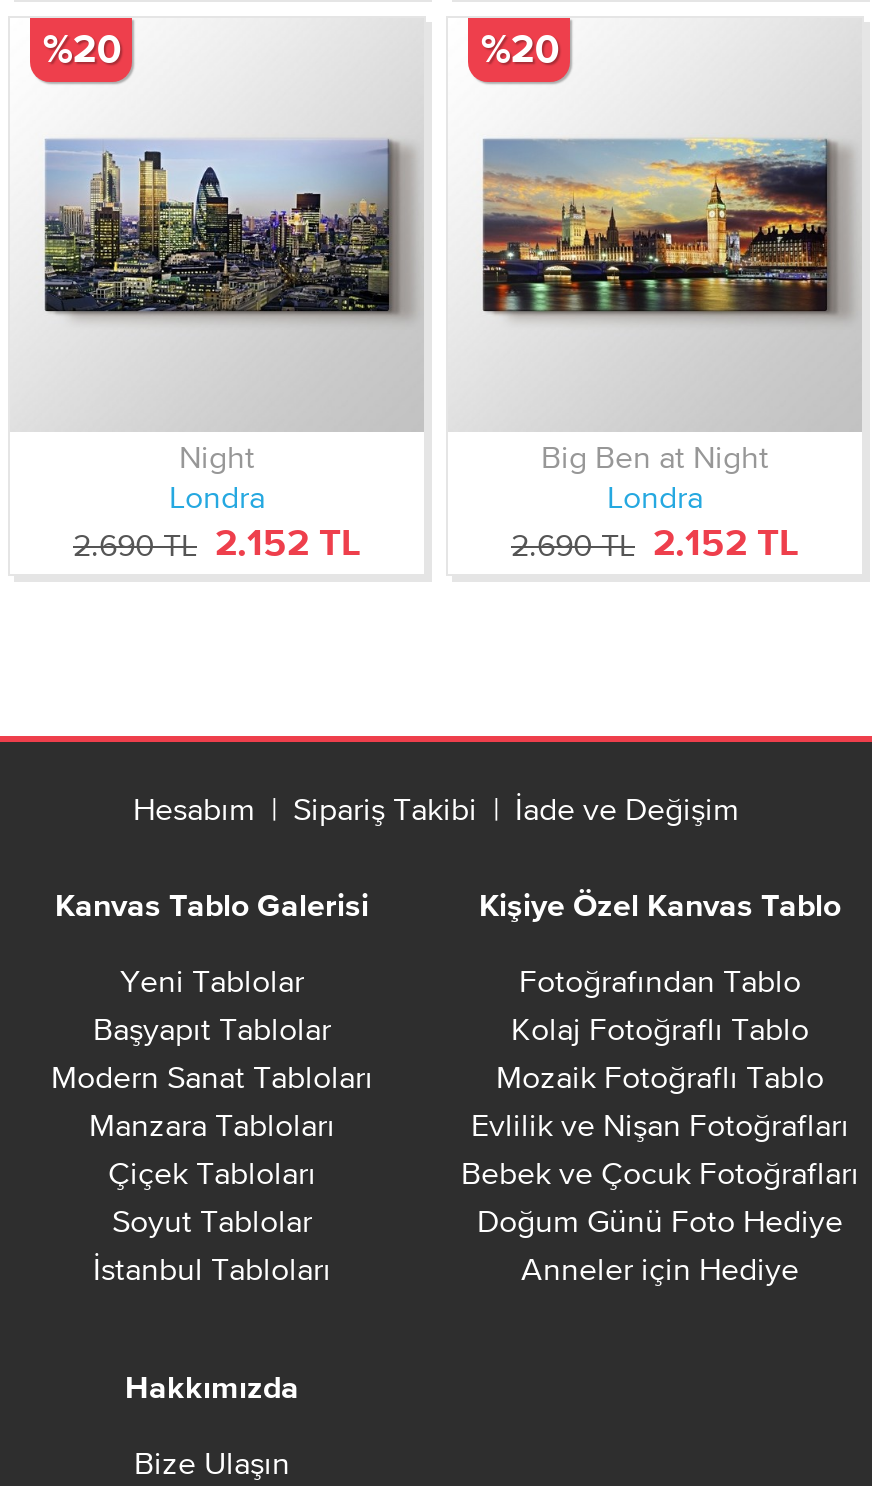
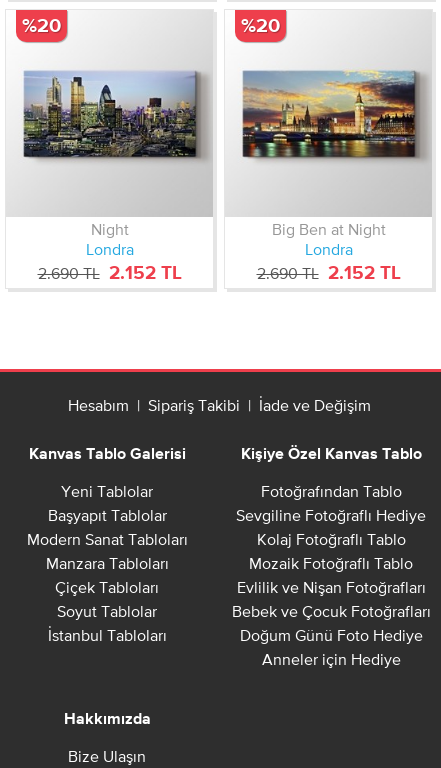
none -> [236,506,426,524] Sevgiline Fotoğraflı Hediye

